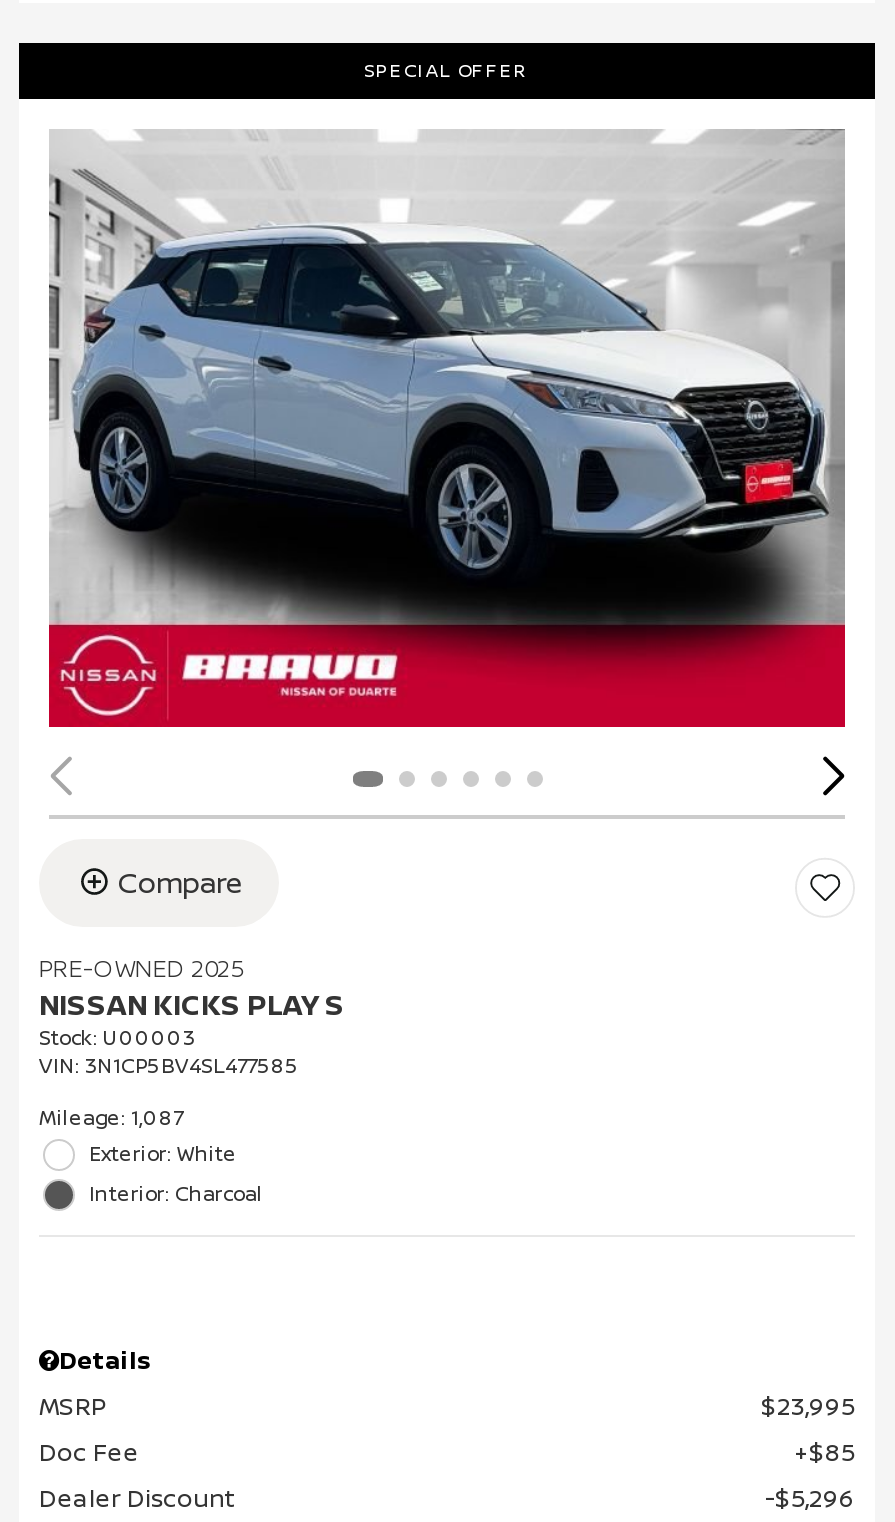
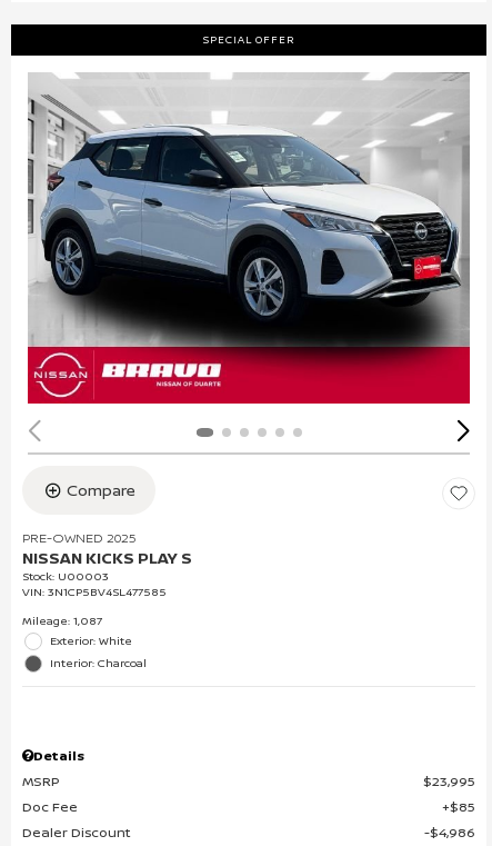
[775,1480,855,1514] $5,296 -> [430,823,475,842] $4,986

